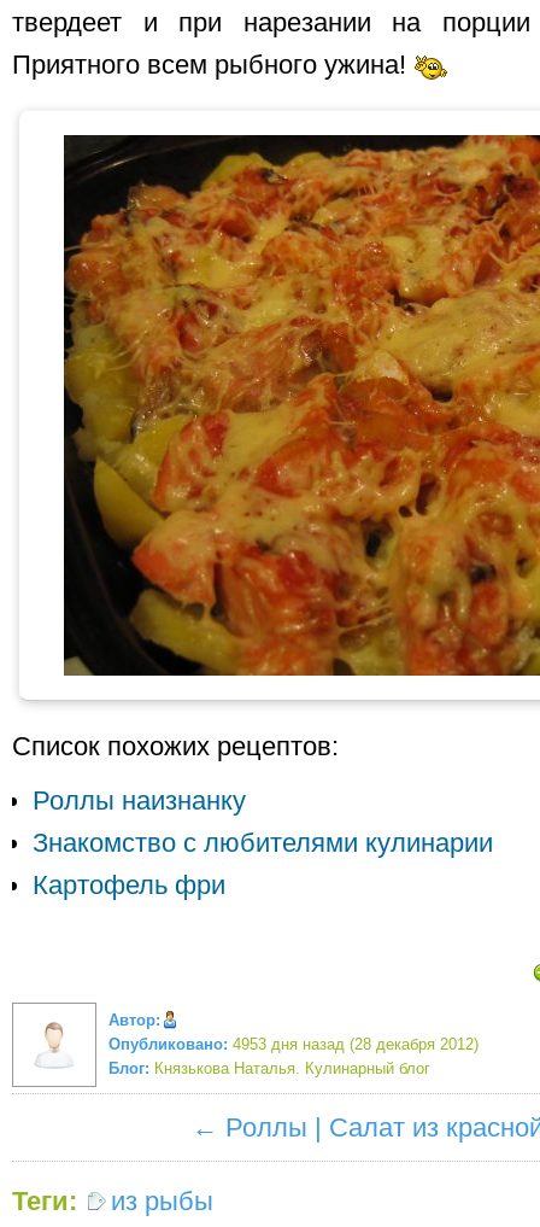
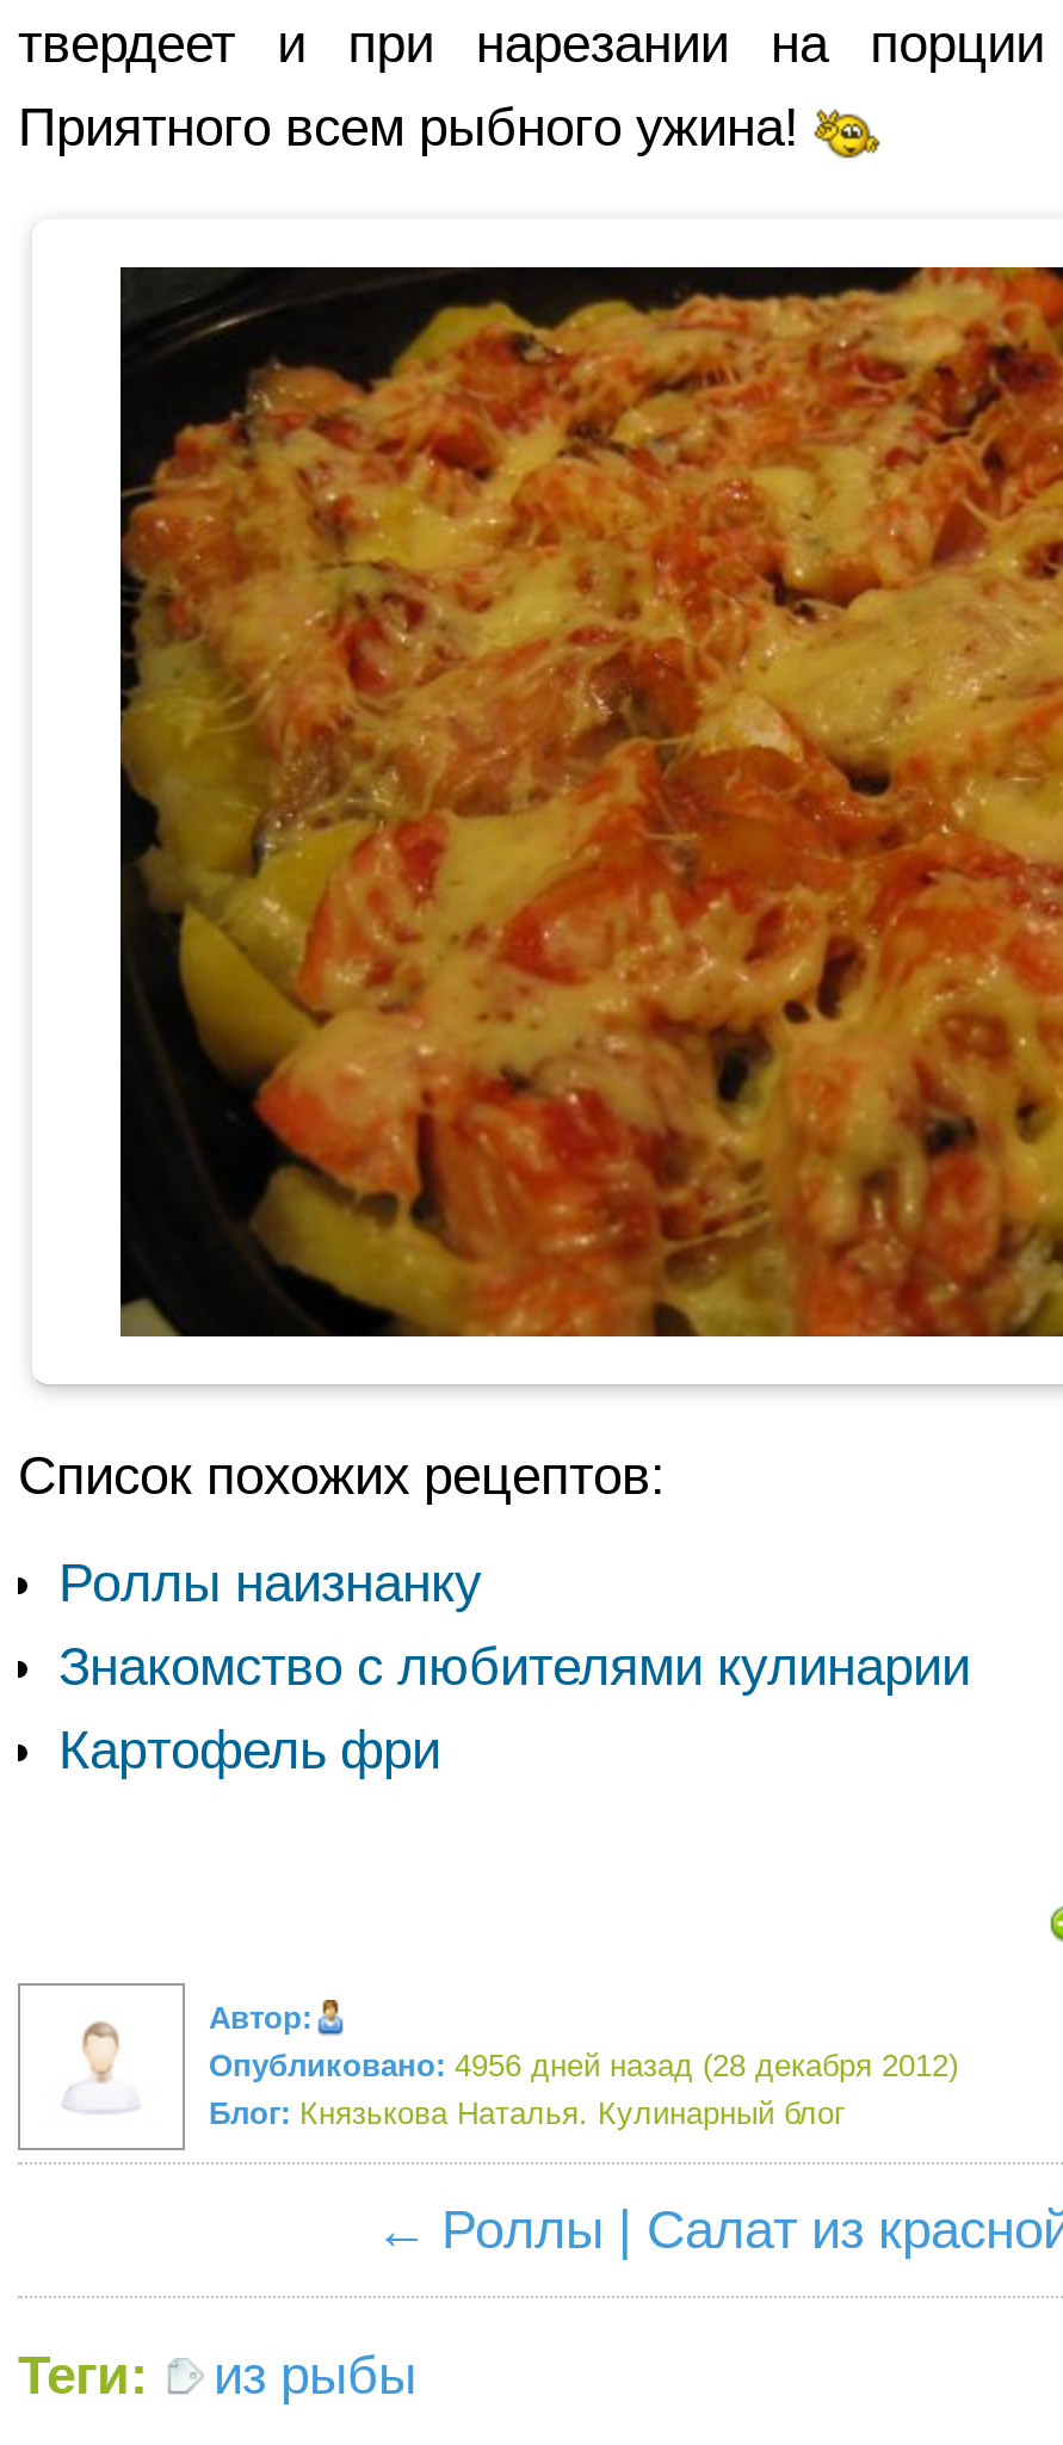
[108,1035,479,1053] Опубликовано: 4953 дня назад (28 декабря 2012) -> [209,2048,958,2083] Опубликовано: 4956 дней назад (28 декабря 2012)

